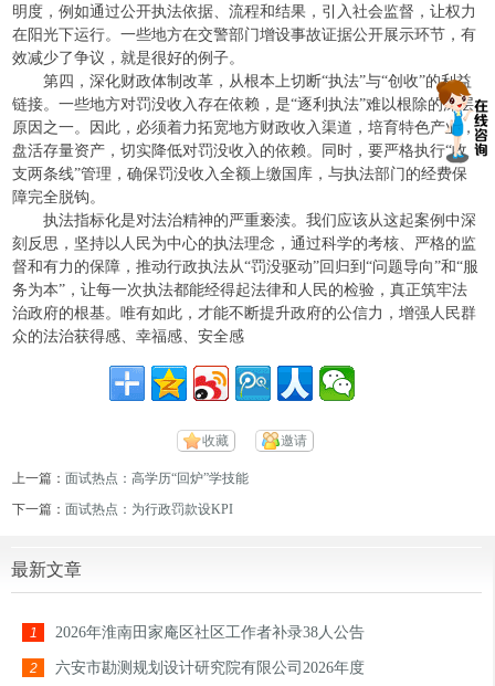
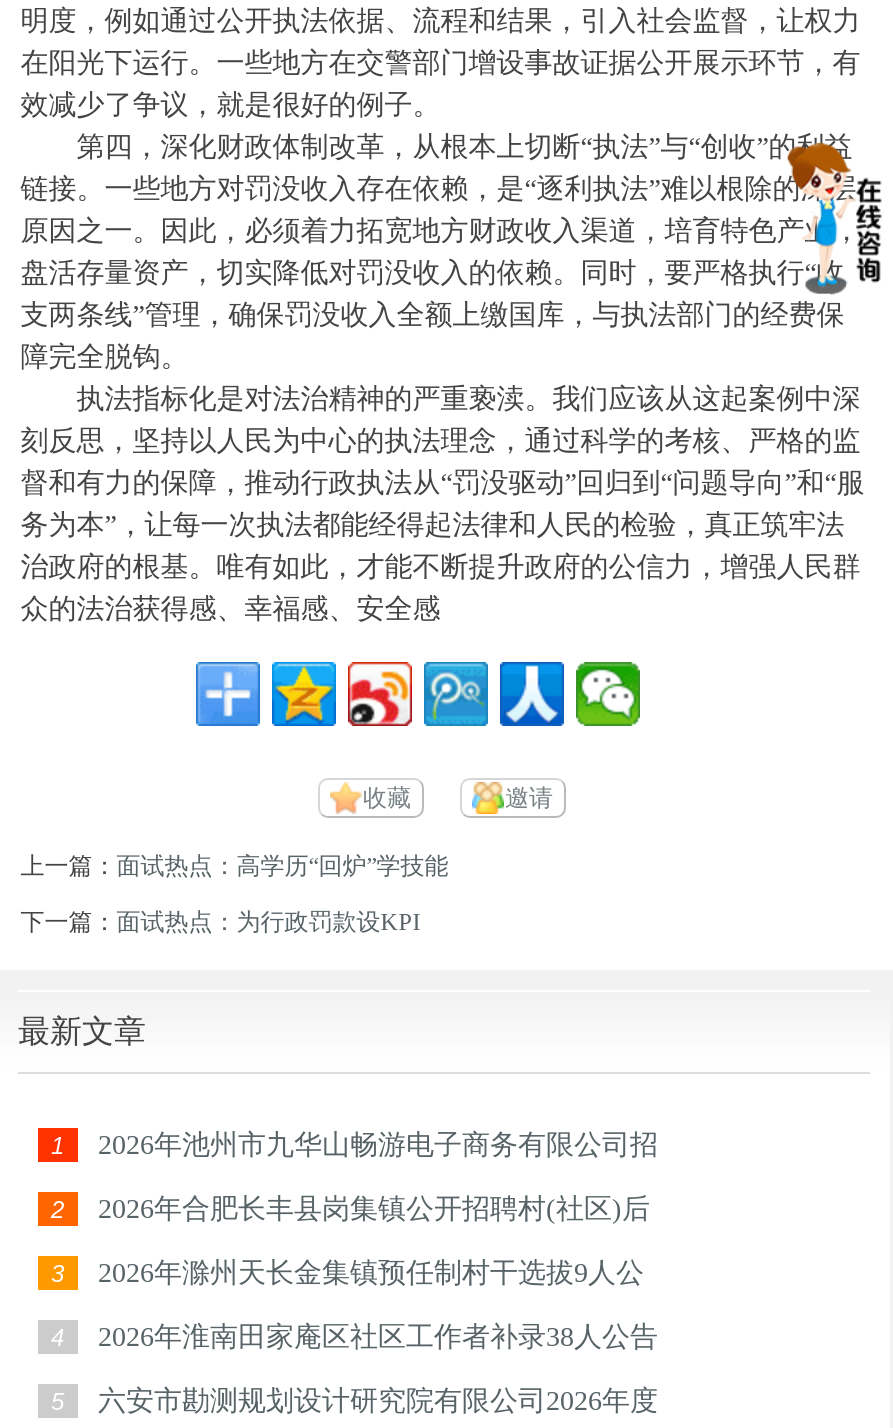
none -> [51,1130,658,1352] 2026年池州市九华山畅游电子商务有限公司招 | 2 | 2026年合肥长丰县岗集镇公开招聘村(社区)后 | 3 | 2026年滁州天长金集镇预任制村干选拔9人公 | 4
[29,659,365,676] 2 六安市勘测规划设计研究院有限公司2026年度 -> [51,1386,658,1416] 5 六安市勘测规划设计研究院有限公司2026年度

